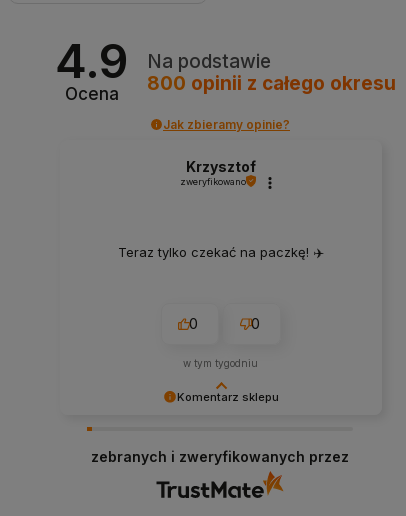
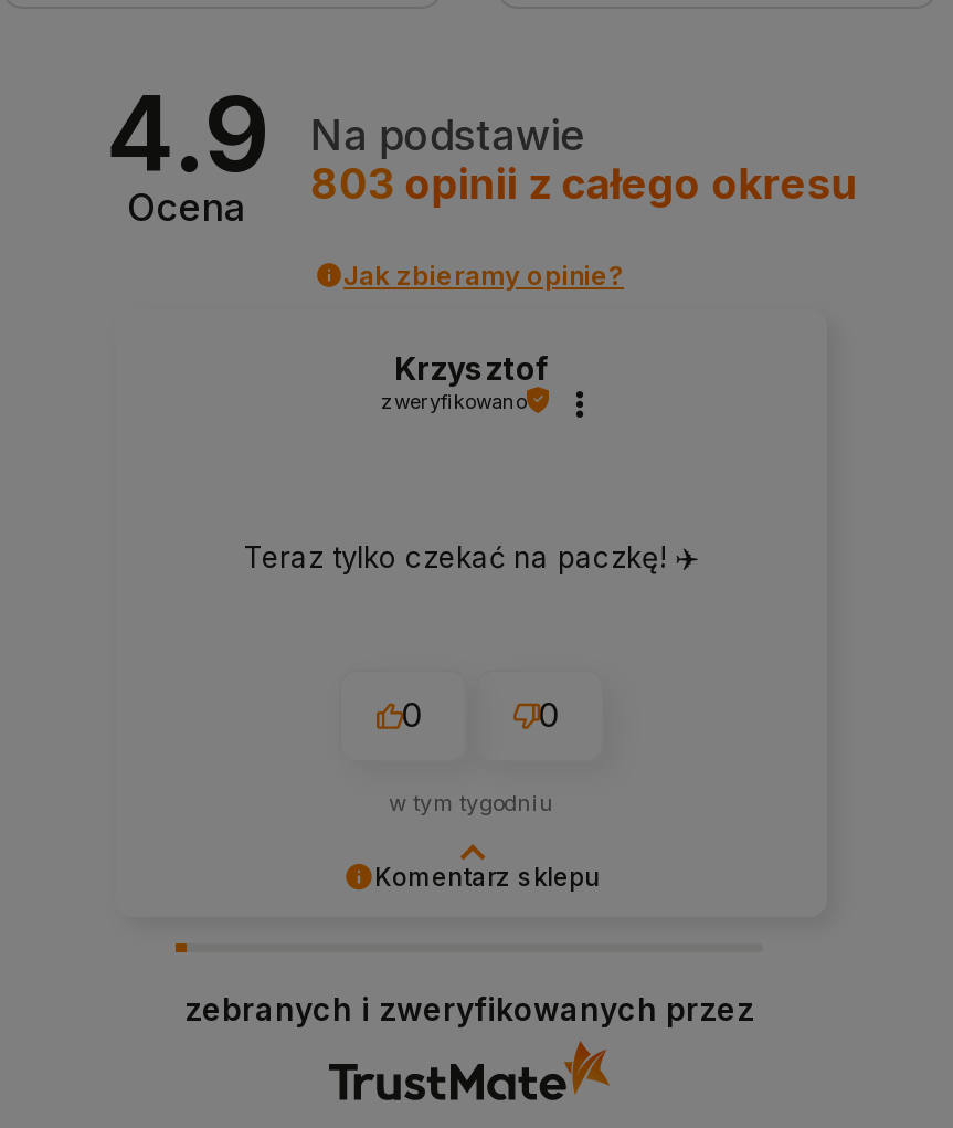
[147,72,396,95] 800 opinii z całego okresu -> [310,160,858,211] 803 opinii z całego okresu

